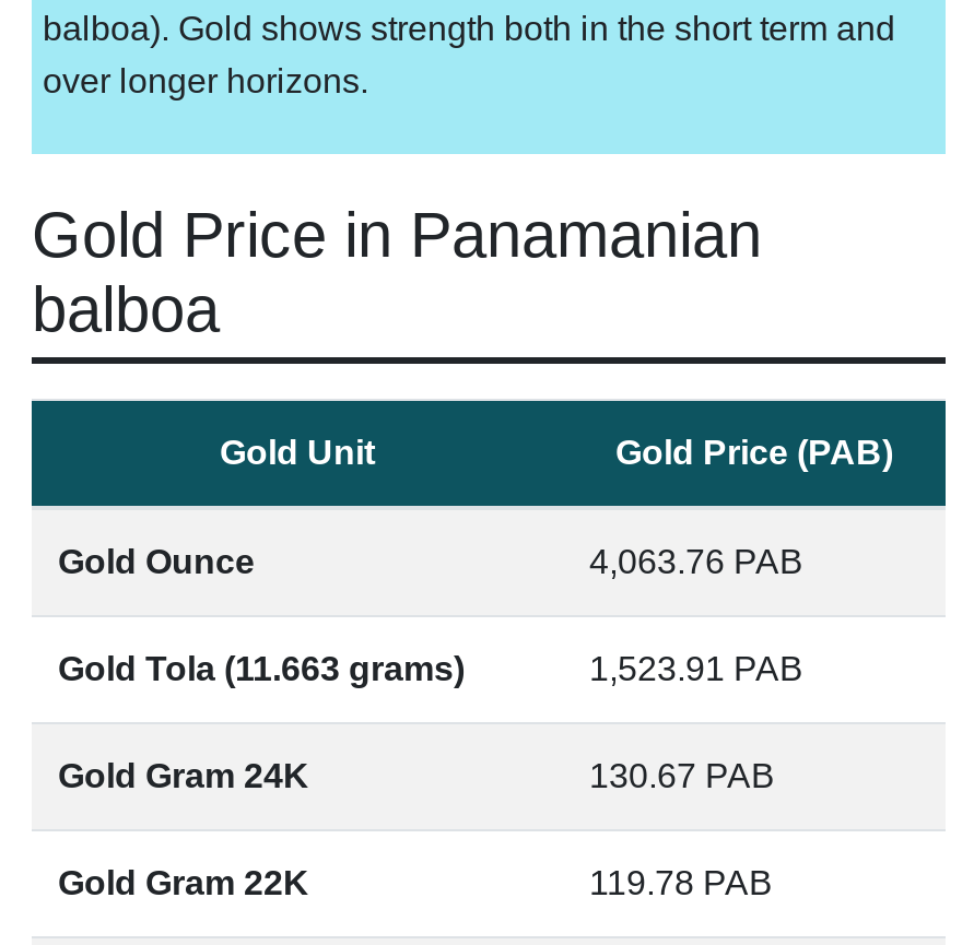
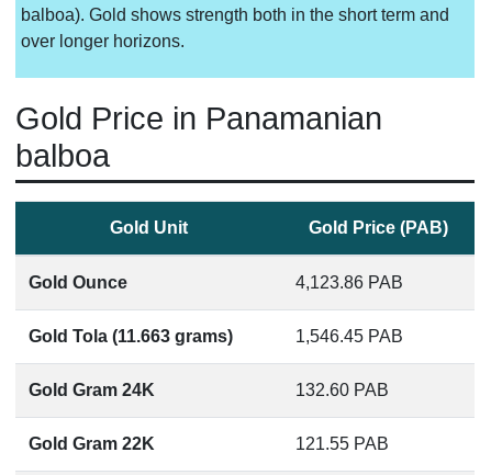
[589,543,803,580] 4,063.76 PAB -> [295,273,403,292] 4,123.86 PAB
[589,650,803,687] 1,523.91 PAB -> [295,327,403,346] 1,546.45 PAB
[589,757,775,794] 130.67 PAB -> [295,381,389,399] 132.60 PAB
[589,864,773,901] 119.78 PAB -> [295,434,389,453] 121.55 PAB

